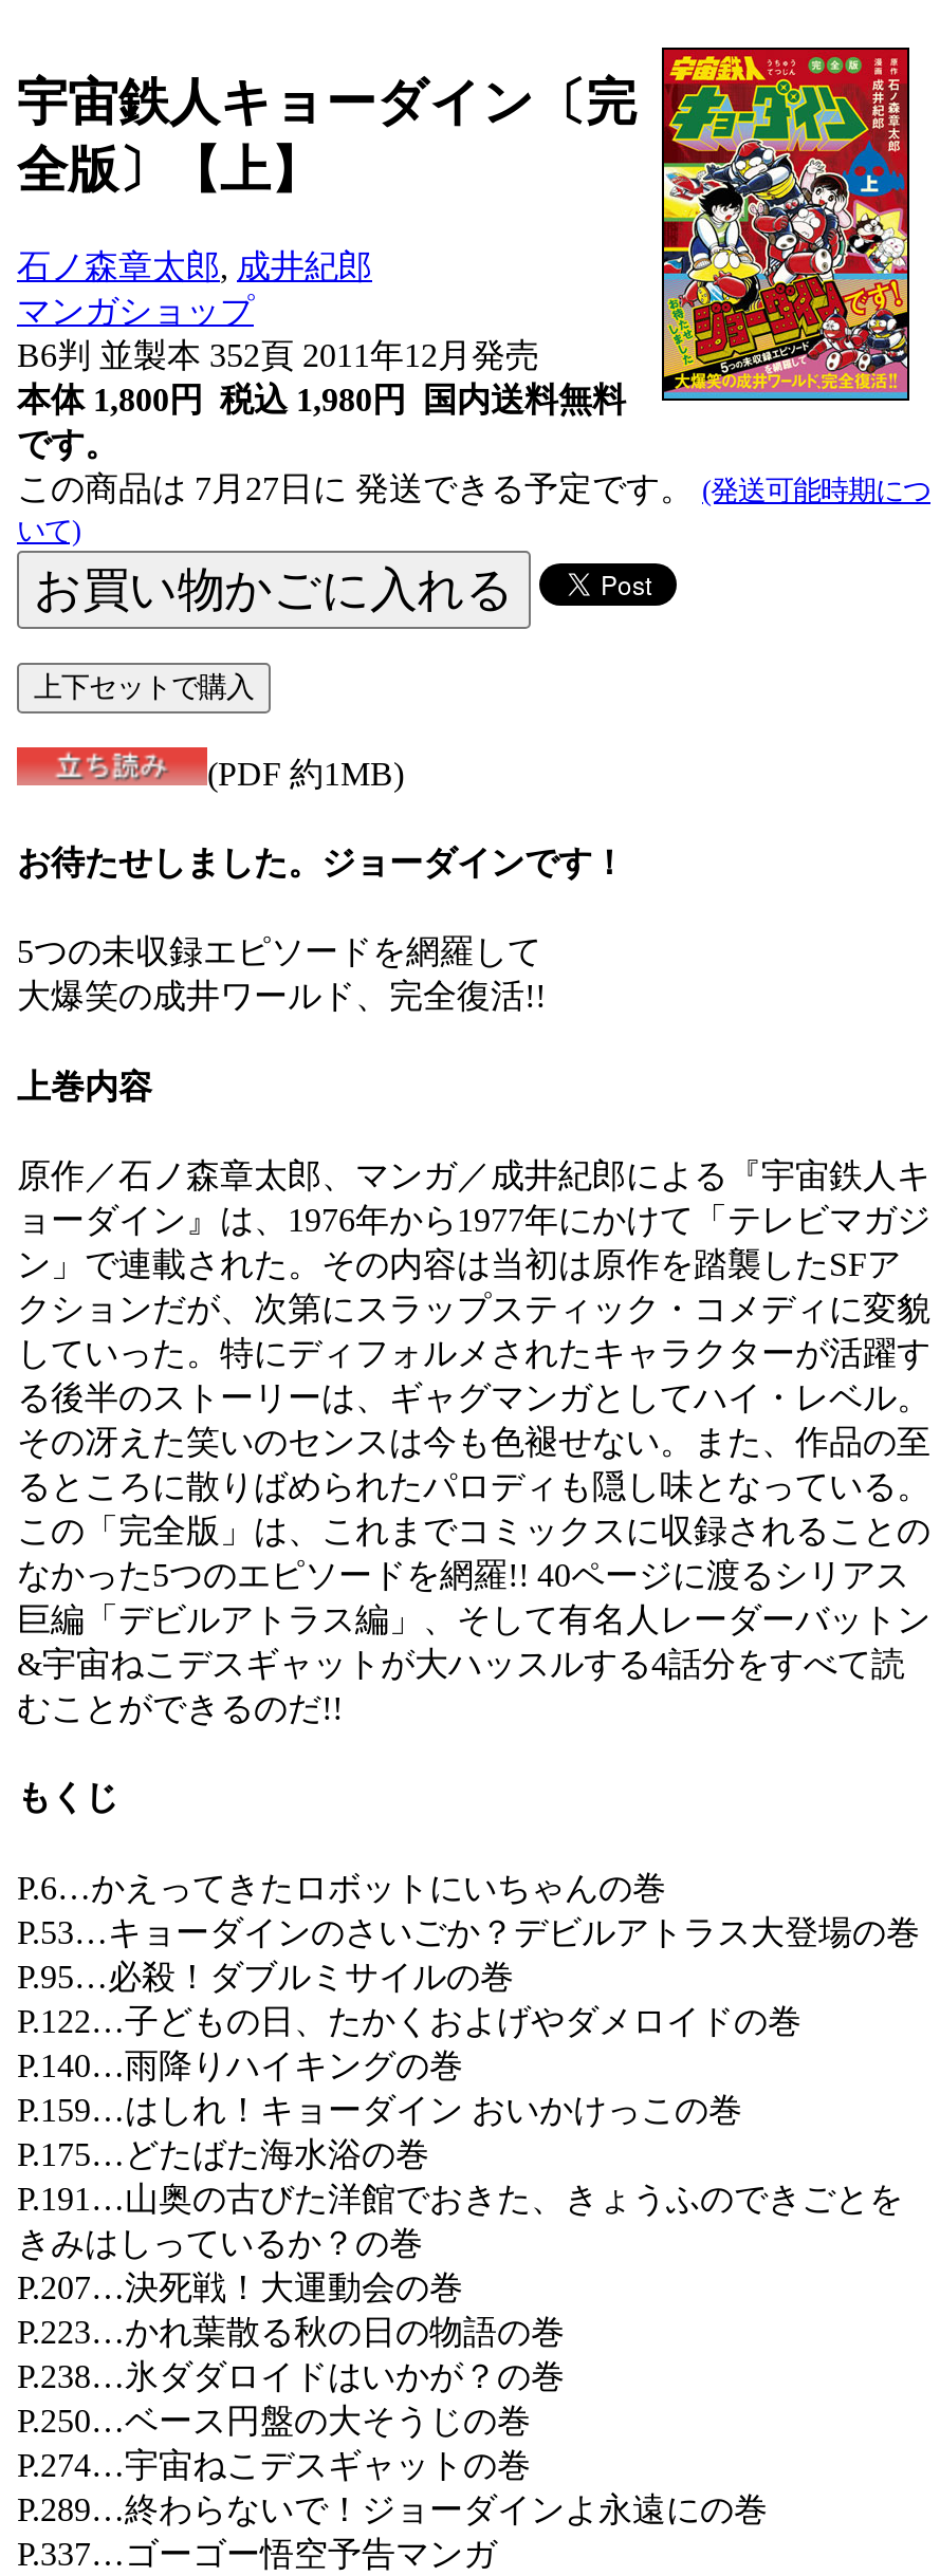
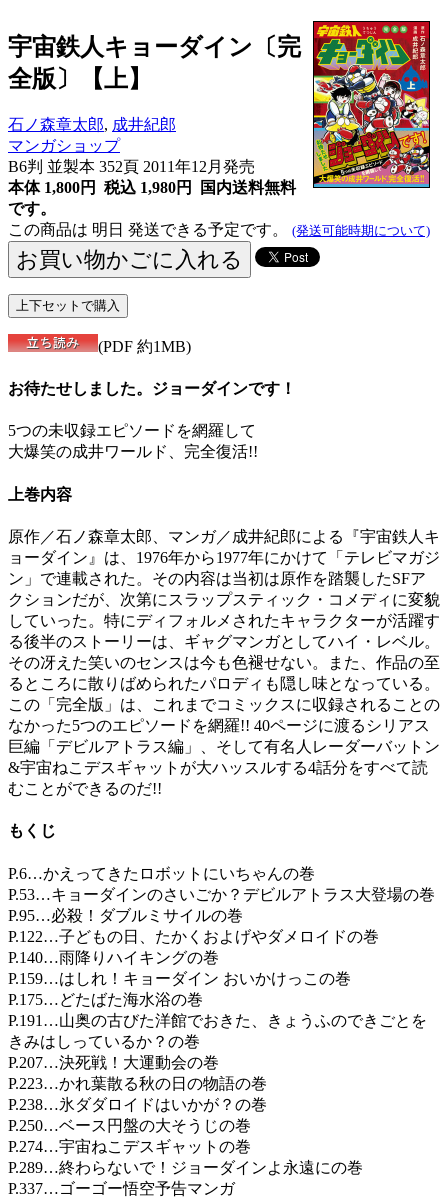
[17,470,930,546] この商品は 7月27日に 発送できる予定です。(発送可能時期につ | いて) -> [8,221,430,238] この商品は 明日 発送できる予定です。(発送可能時期について)

